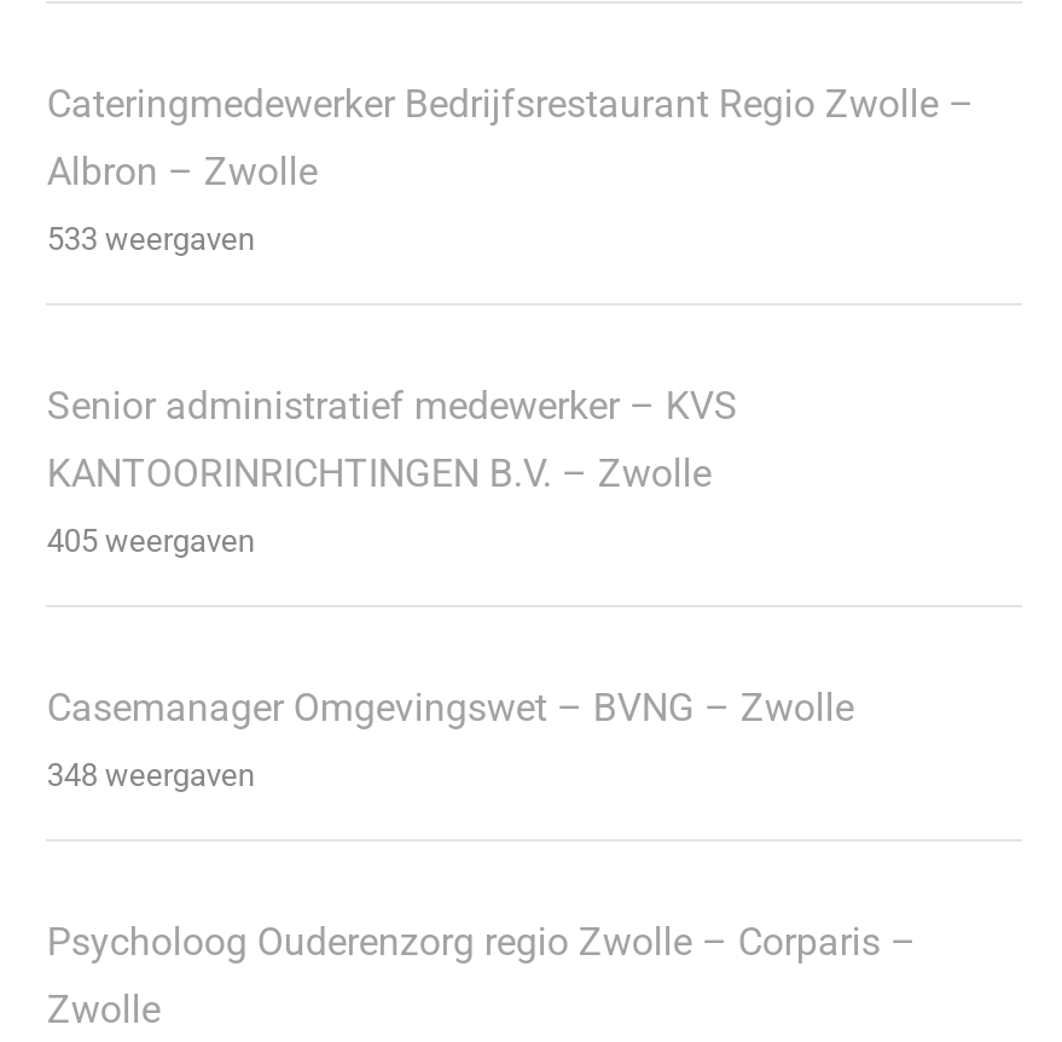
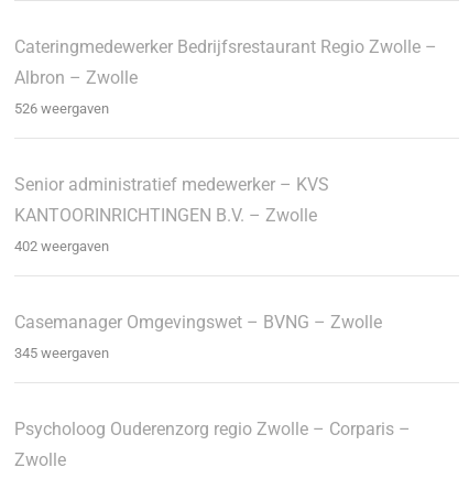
[47,220,255,257] 533 weergaven -> [15,101,109,117] 526 weergaven
[47,522,255,559] 405 weergaven -> [15,238,109,255] 402 weergaven
[47,757,255,793] 348 weergaven -> [15,345,109,362] 345 weergaven

